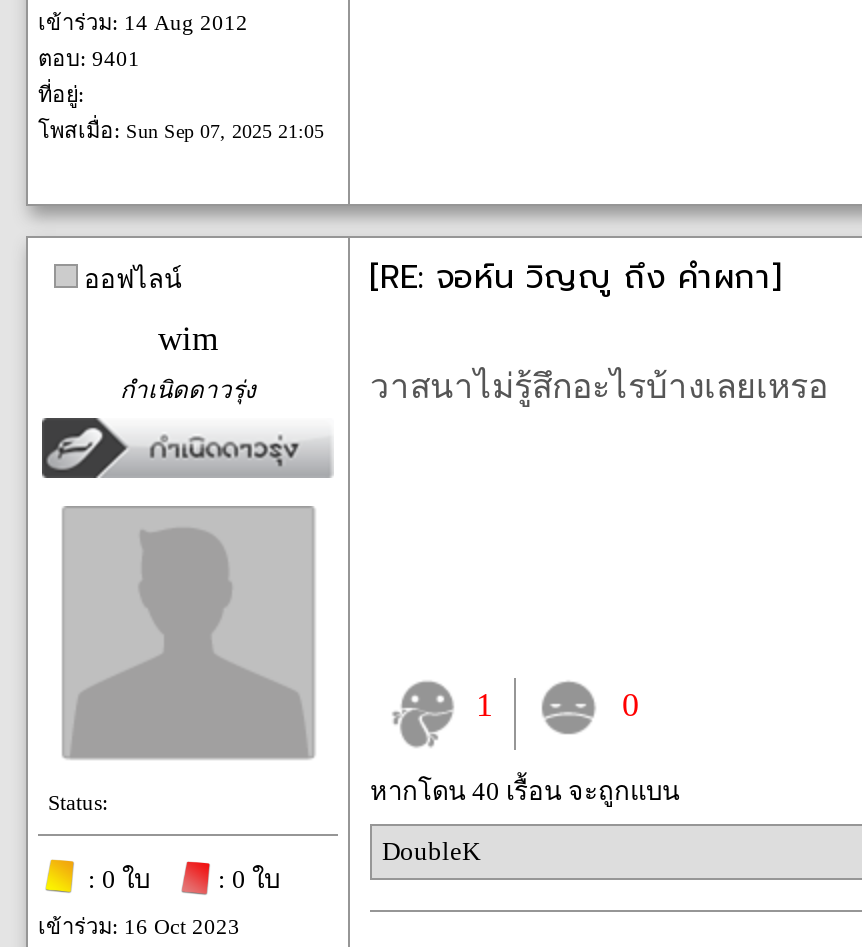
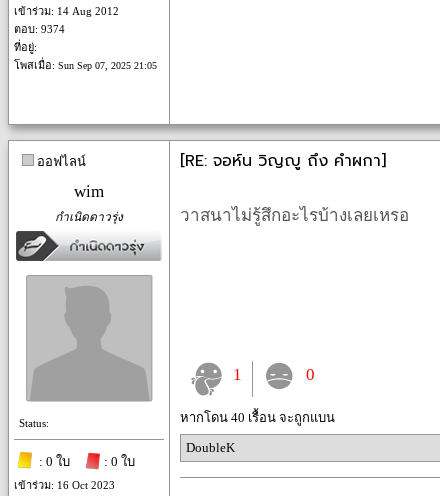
[38,46,140,70] ตอบ: 9401 -> [14,23,65,35] ตอบ: 9374

